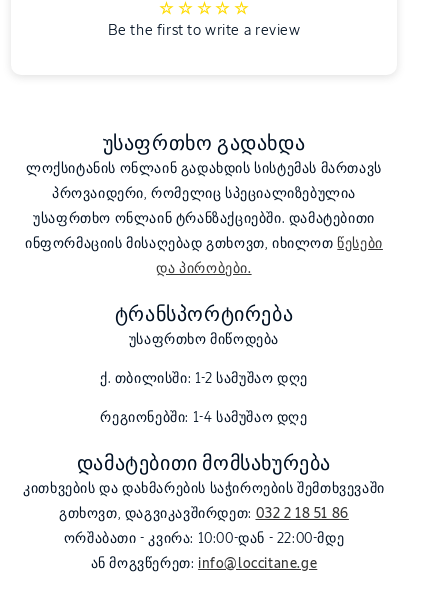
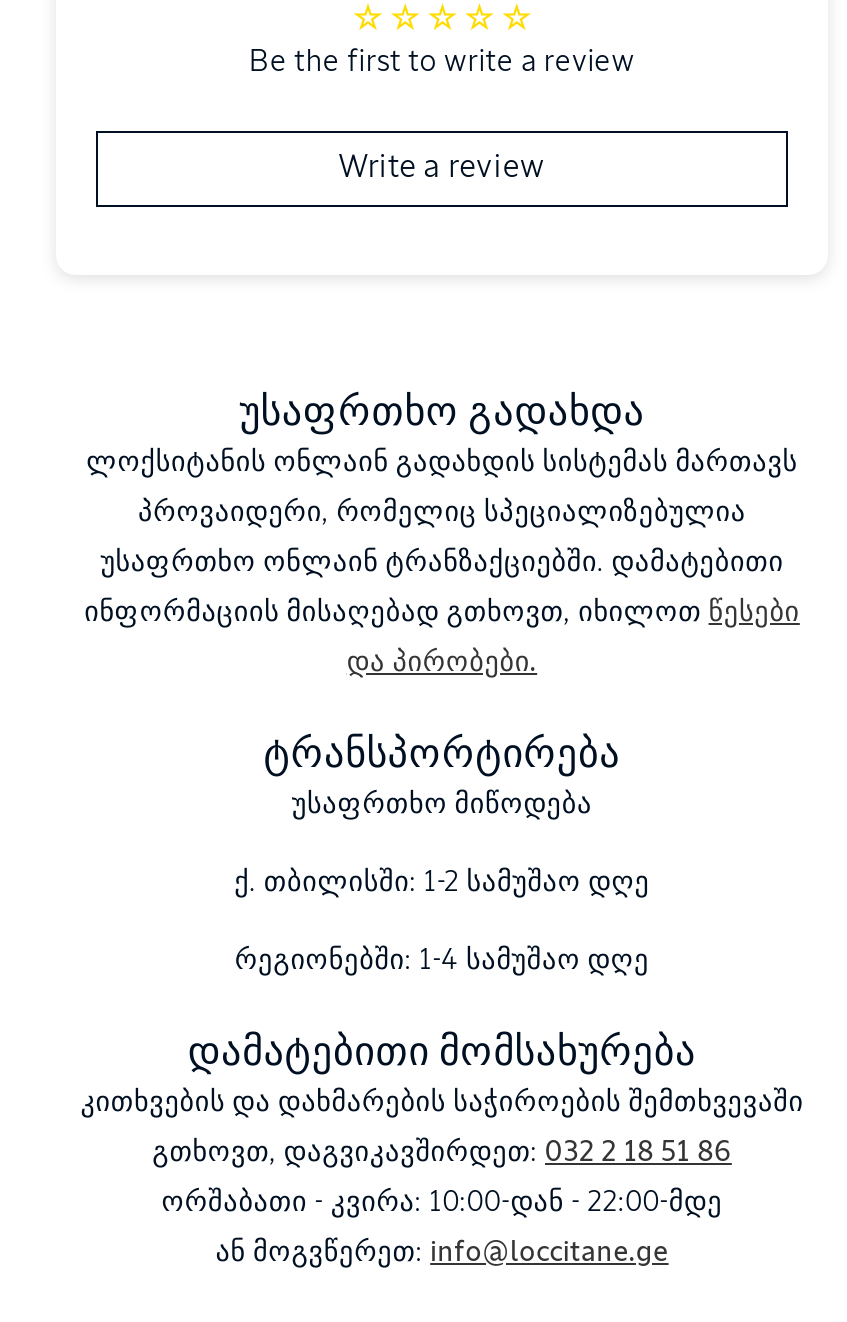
none -> [339,152,545,184] Write a review

